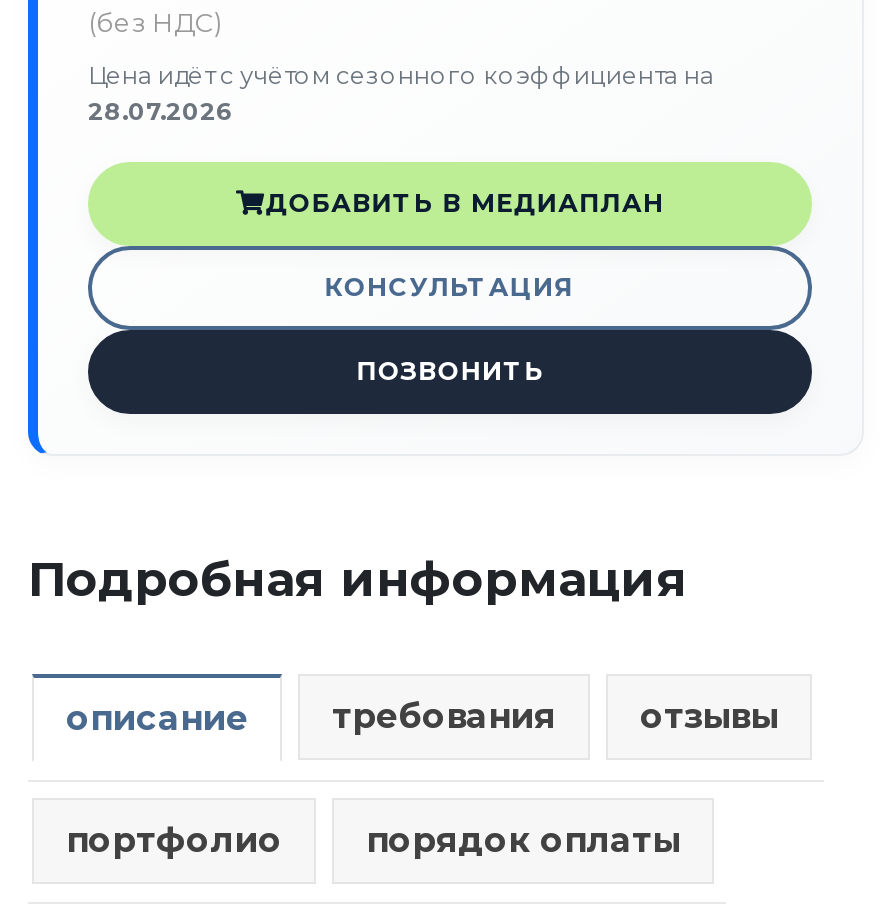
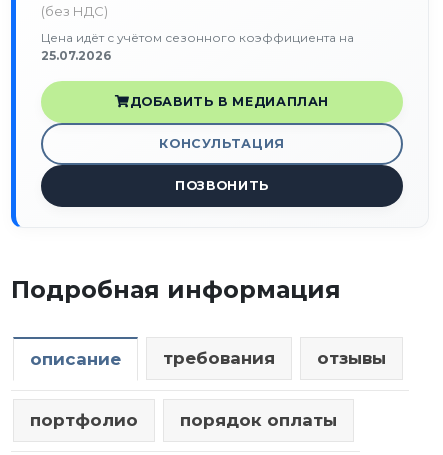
[88,96,232,126] 28.07.2026 -> [41,48,111,63] 25.07.2026

